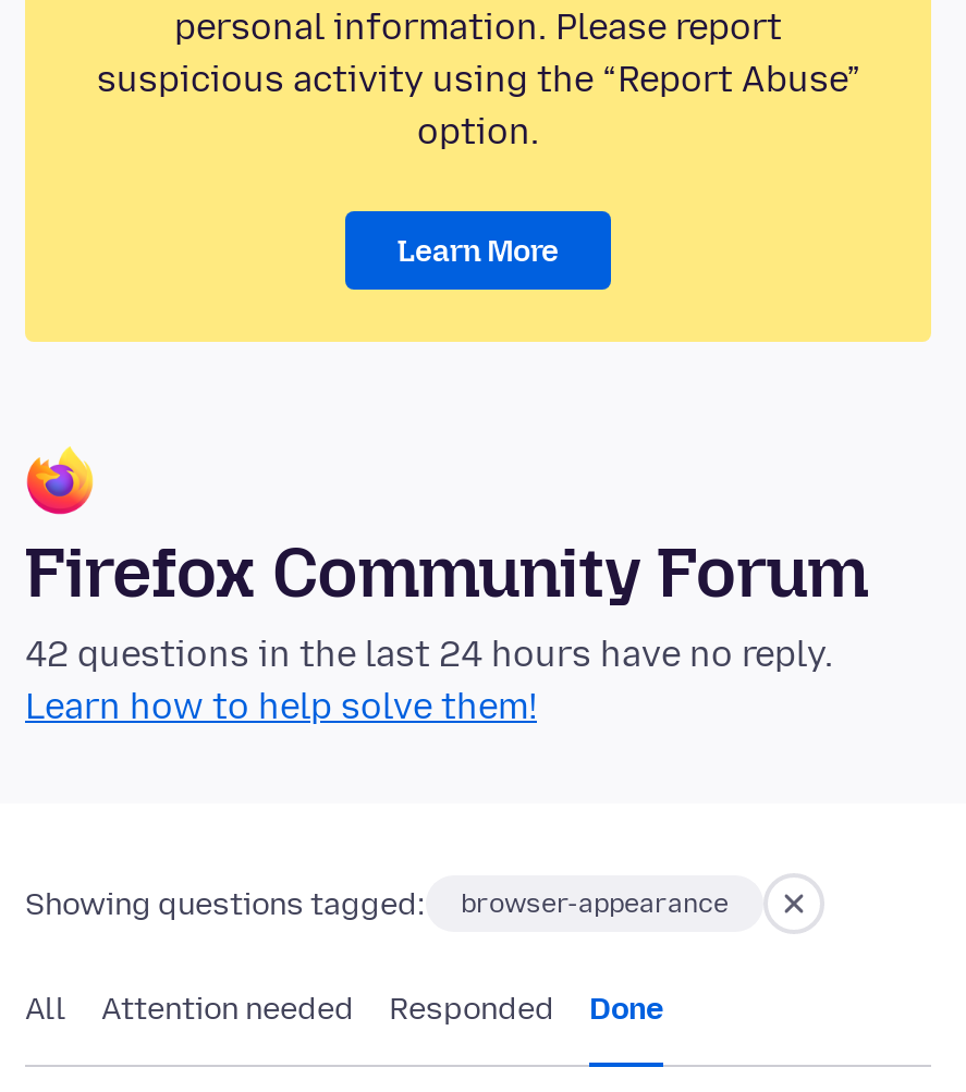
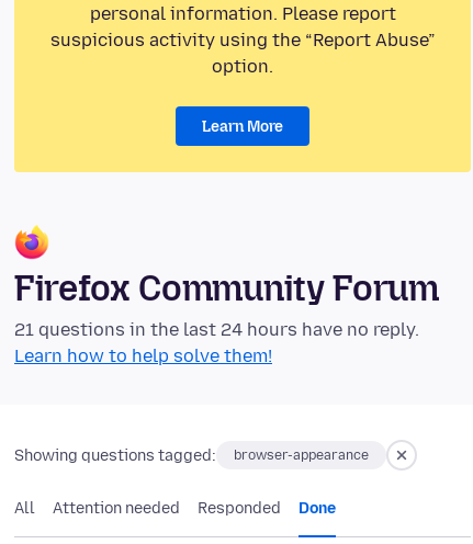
[25,635,833,676] 42 questions in the last 24 hours have no reply. -> [14,320,419,341] 21 questions in the last 24 hours have no reply.

